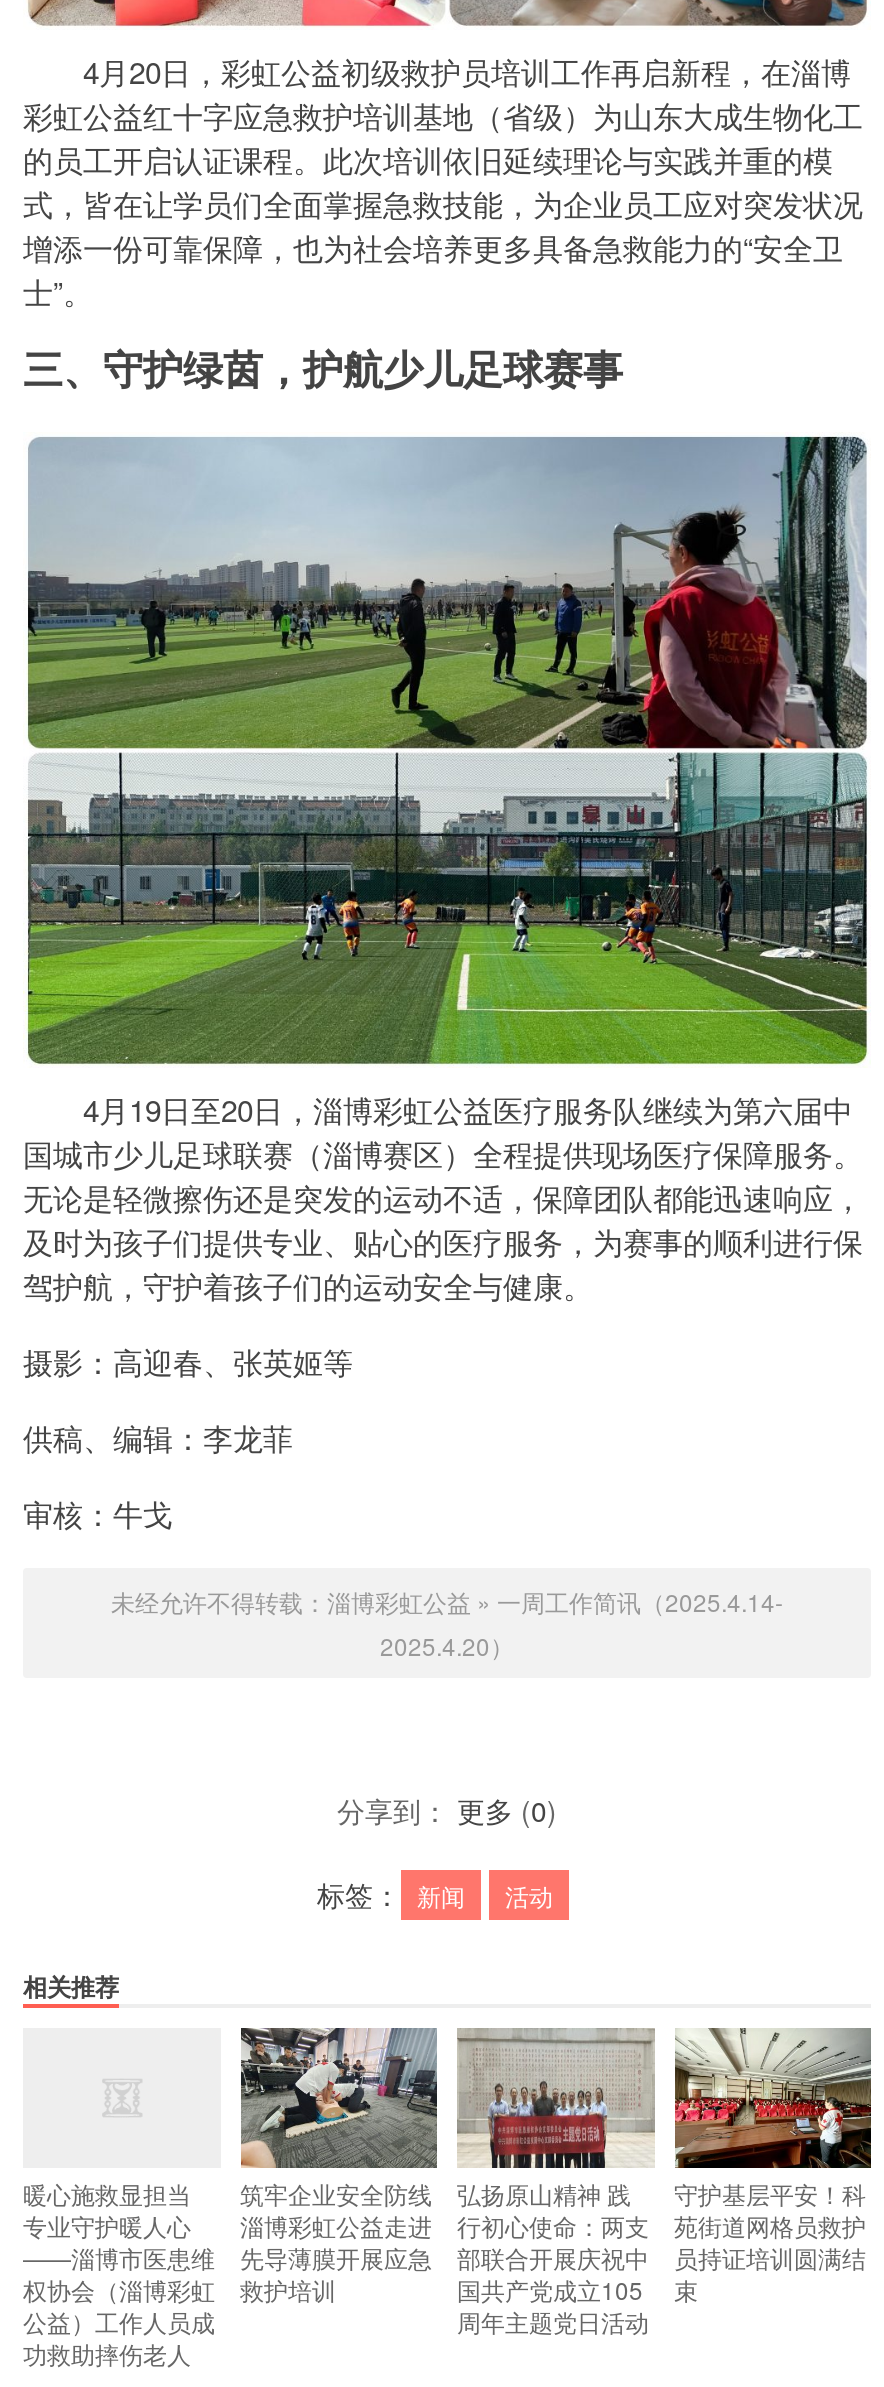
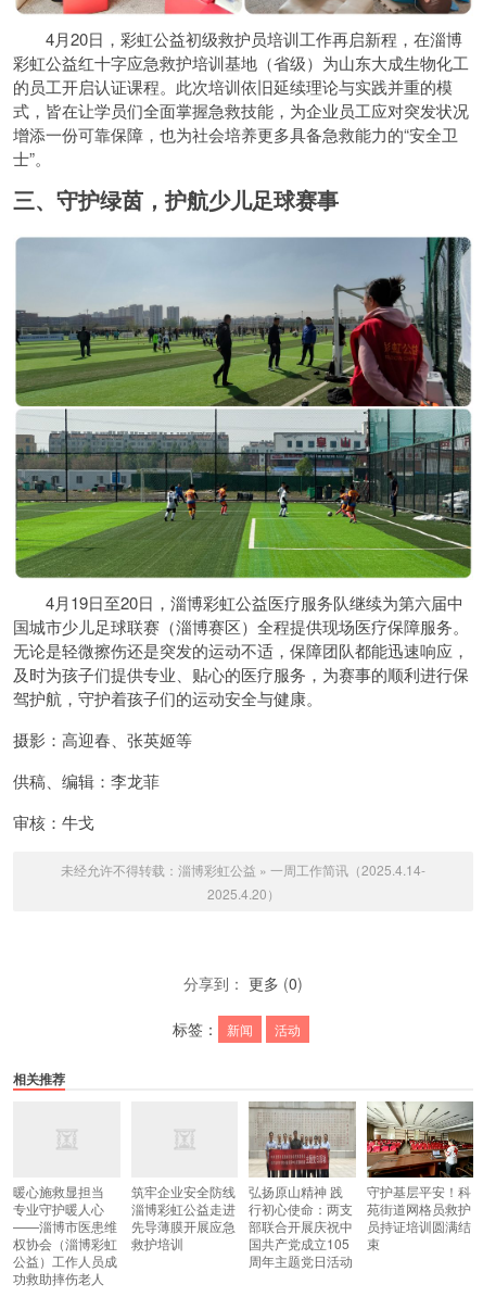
[239,2026,439,2170] [image] -> none

